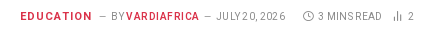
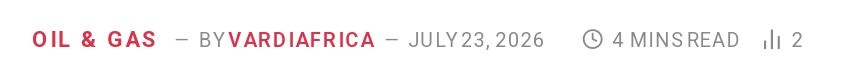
[20,9,92,22] EDUCATION -> [32,26,160,52] OIL & GAS
[216,10,285,21] JULY 20, 2026 -> [408,28,546,50] JULY 23, 2026
[318,10,382,21] 3 MINS READ -> [612,28,741,50] 4 MINS READ

